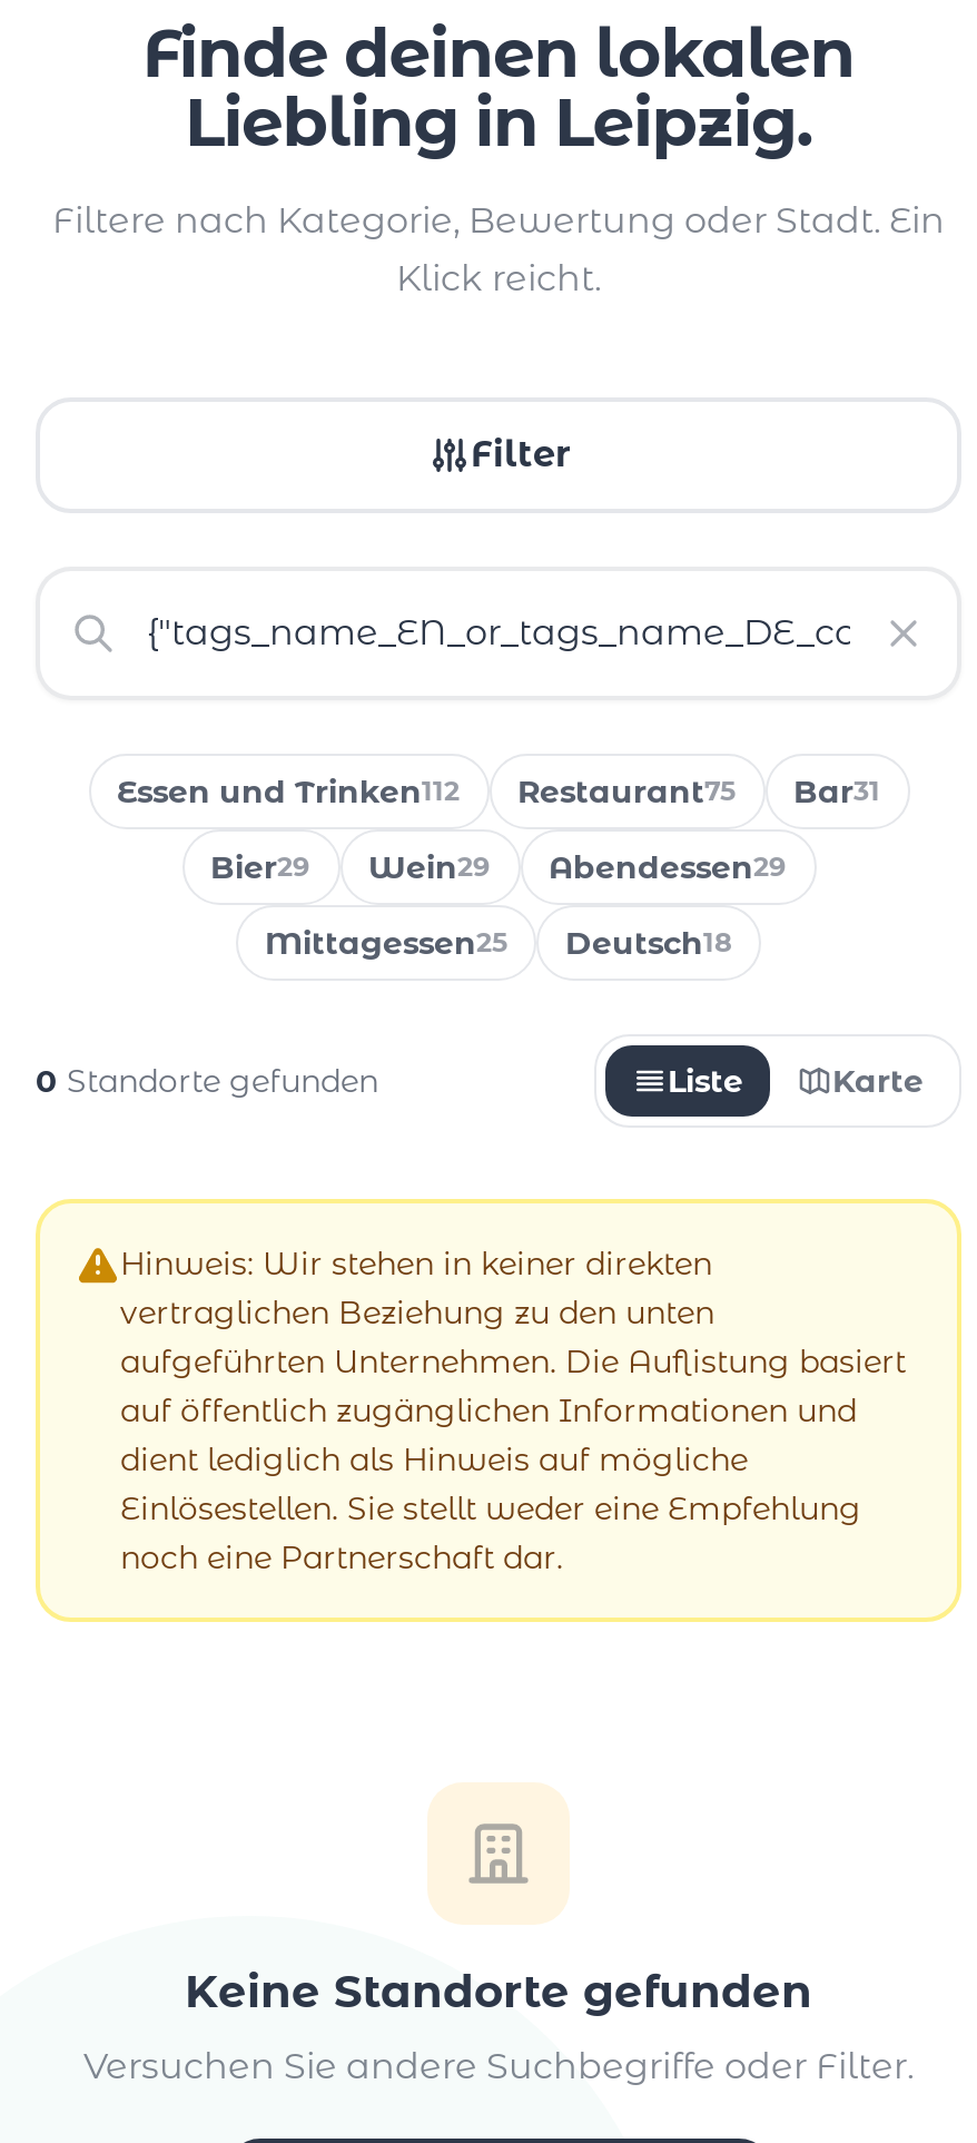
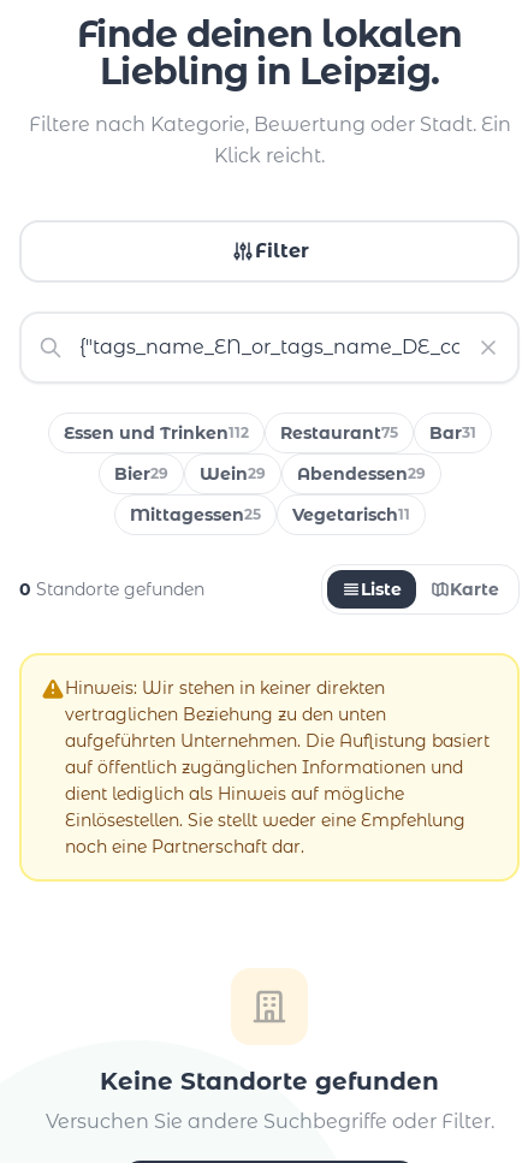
[265,922,732,962] Mittagessen25 Deutsch18 -> [129,503,410,525] Mittagessen25 Vegetarisch11

